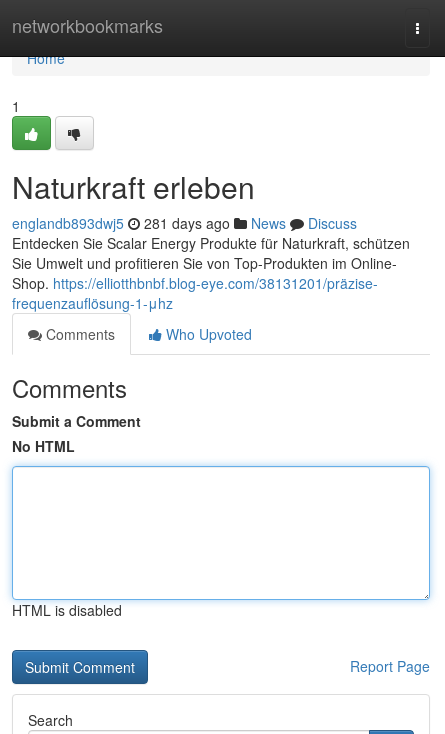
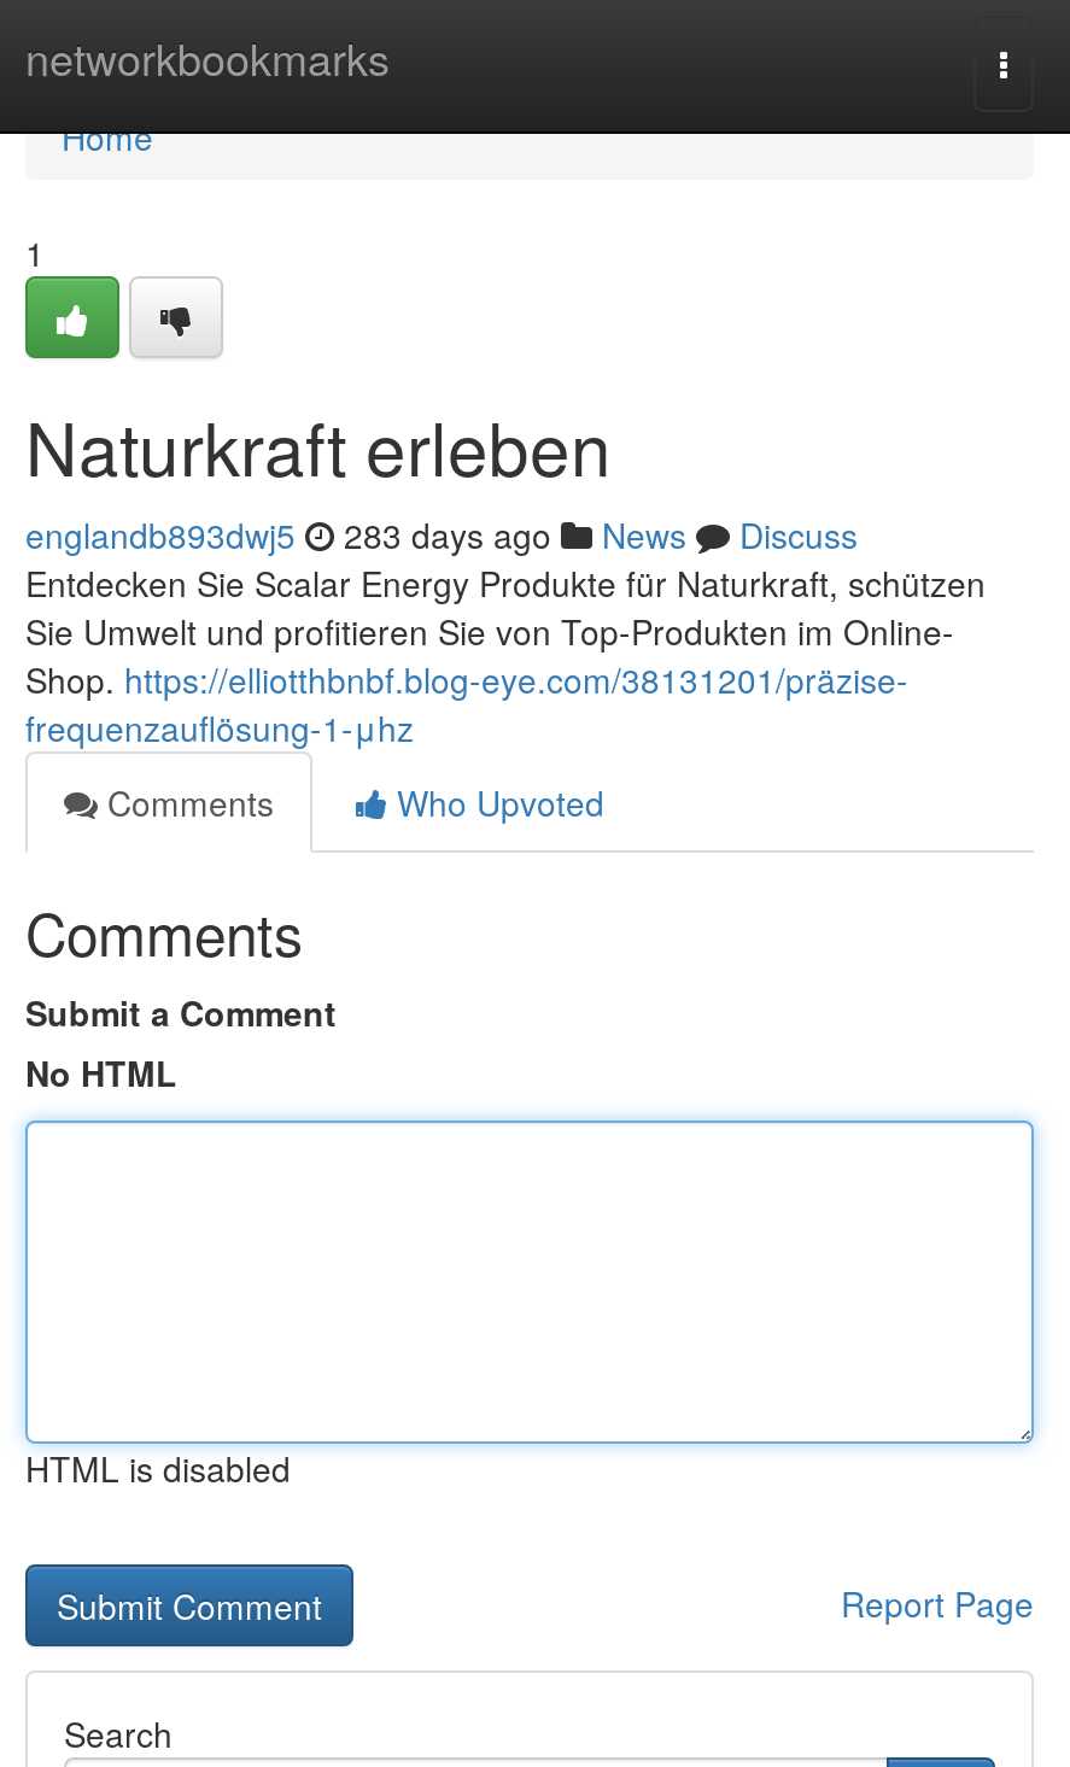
[12,213,357,233] englandb893dwj5 281 days ago News Discuss -> [25,510,858,558] englandb893dwj5 283 days ago News Discuss

